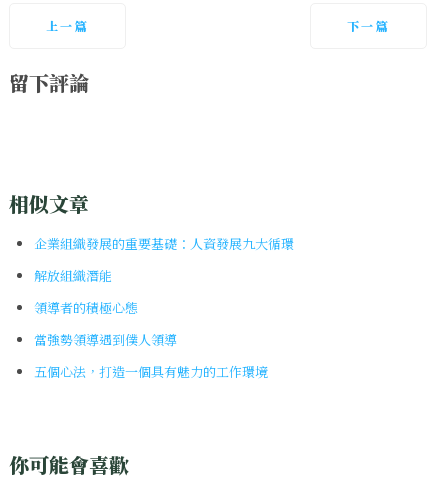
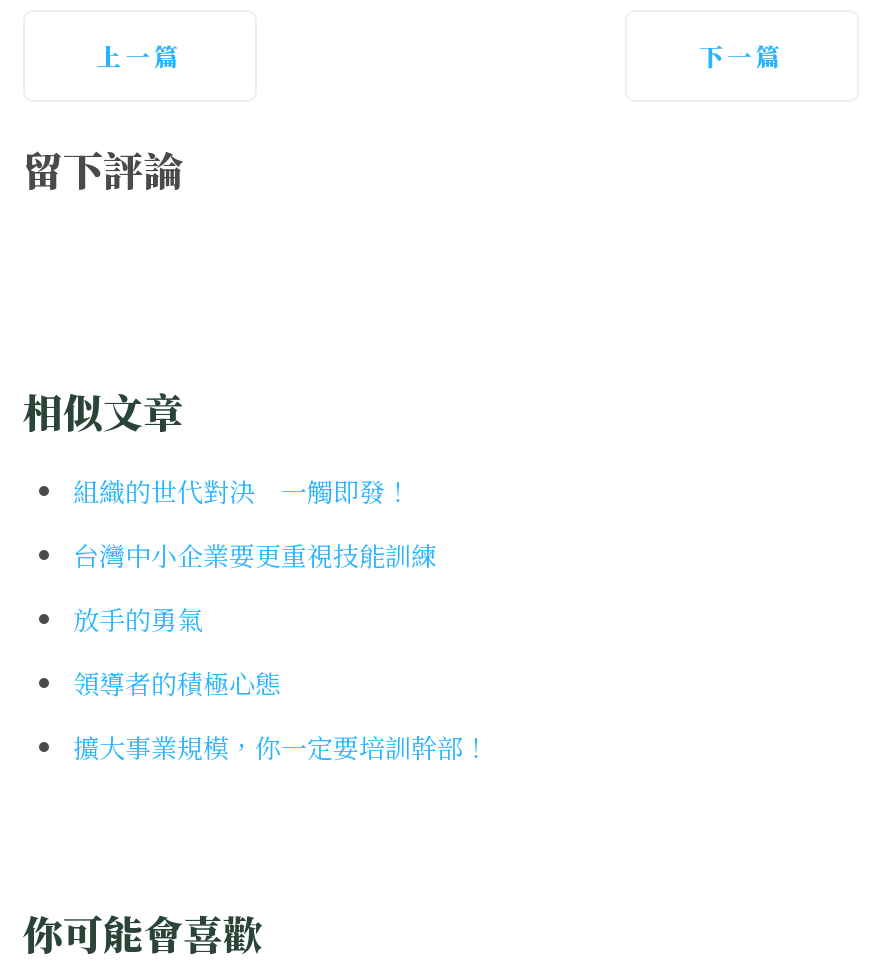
[34,234,294,285] 企業組織發展的重要基礎：人資發展九大循環 | 解放組織潛能 -> [73,472,437,638] 組織的世代對決 一觸即發！ | 台灣中小企業要更重視技能訓練 | 放手的勇氣
moved [34,298,138,317] -> [73,664,281,702]: 領導者的積極心態
[34,330,268,381] 當強勢領導遇到僕人領導 | 五個心法，打造一個具有魅力的工作環境 -> [73,728,489,766] 擴大事業規模，你一定要培訓幹部！

